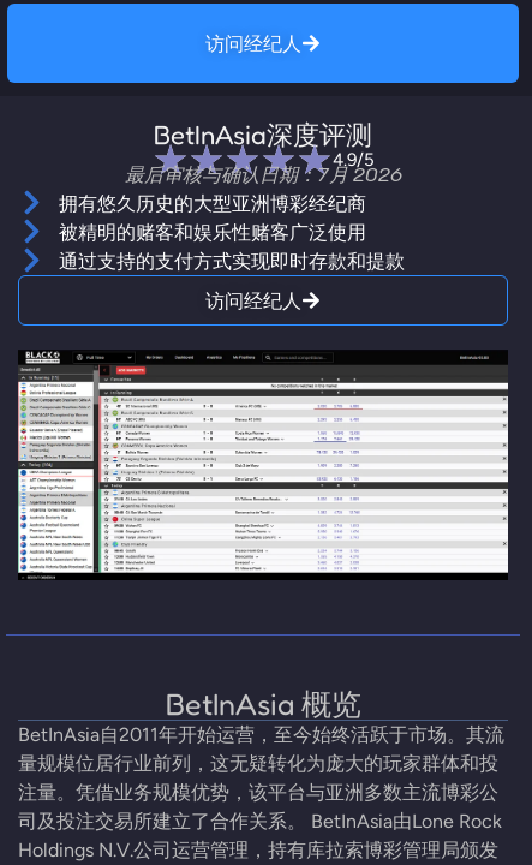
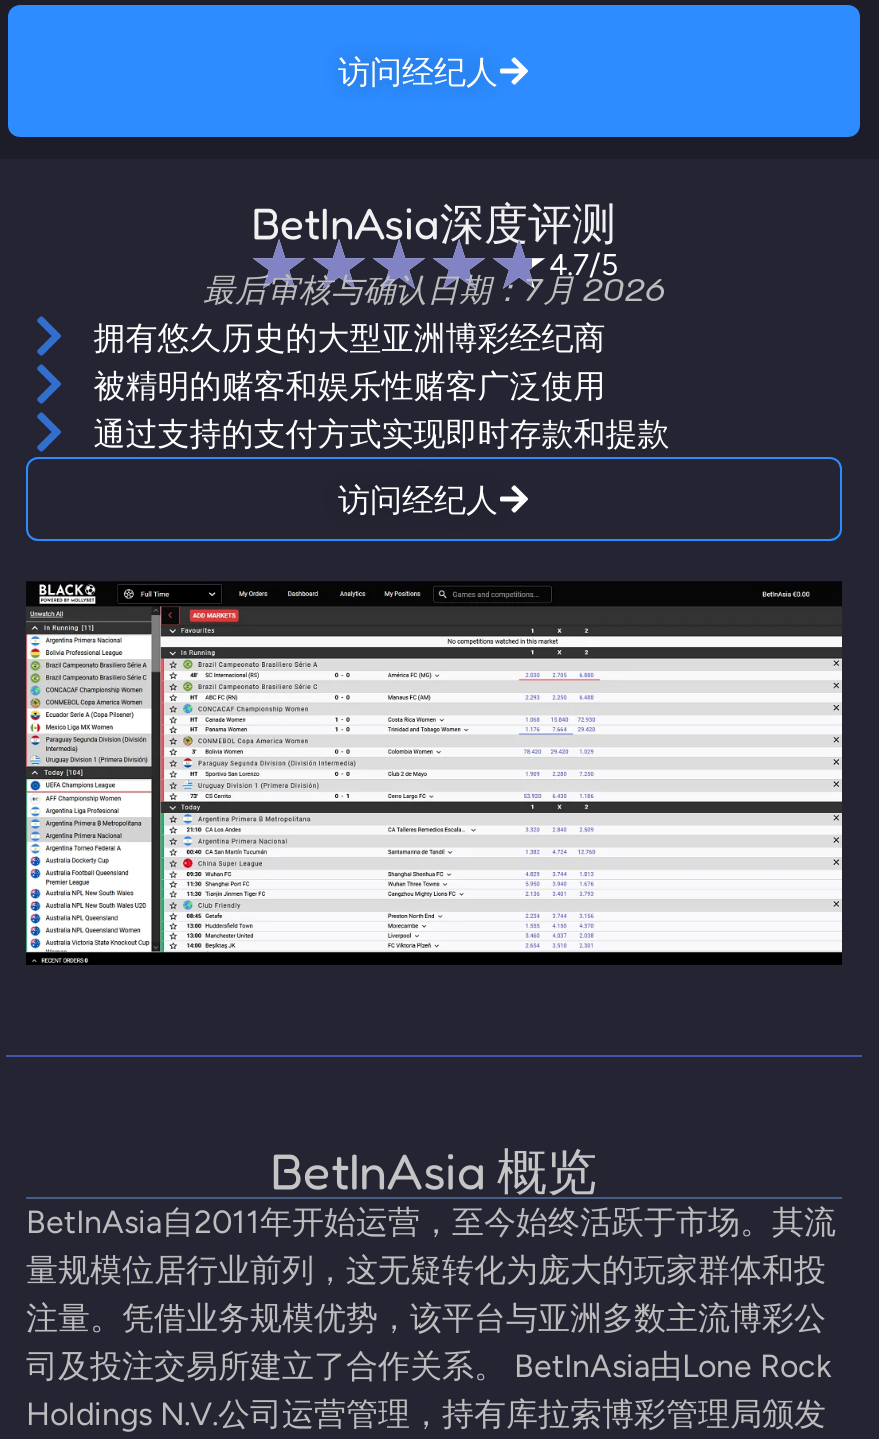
[332,150,374,171] 4.9/5 -> [549,248,619,284] 4.7/5

